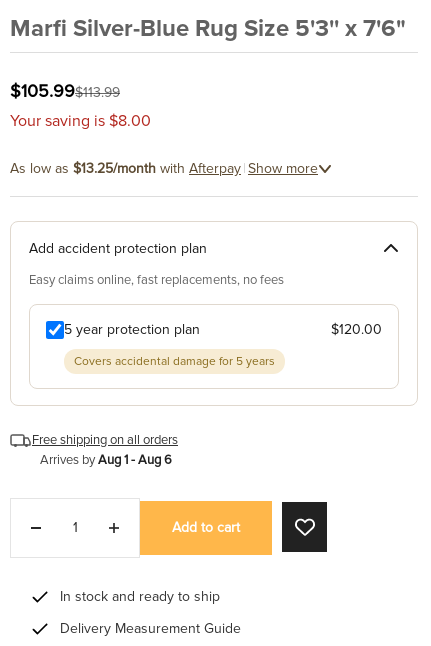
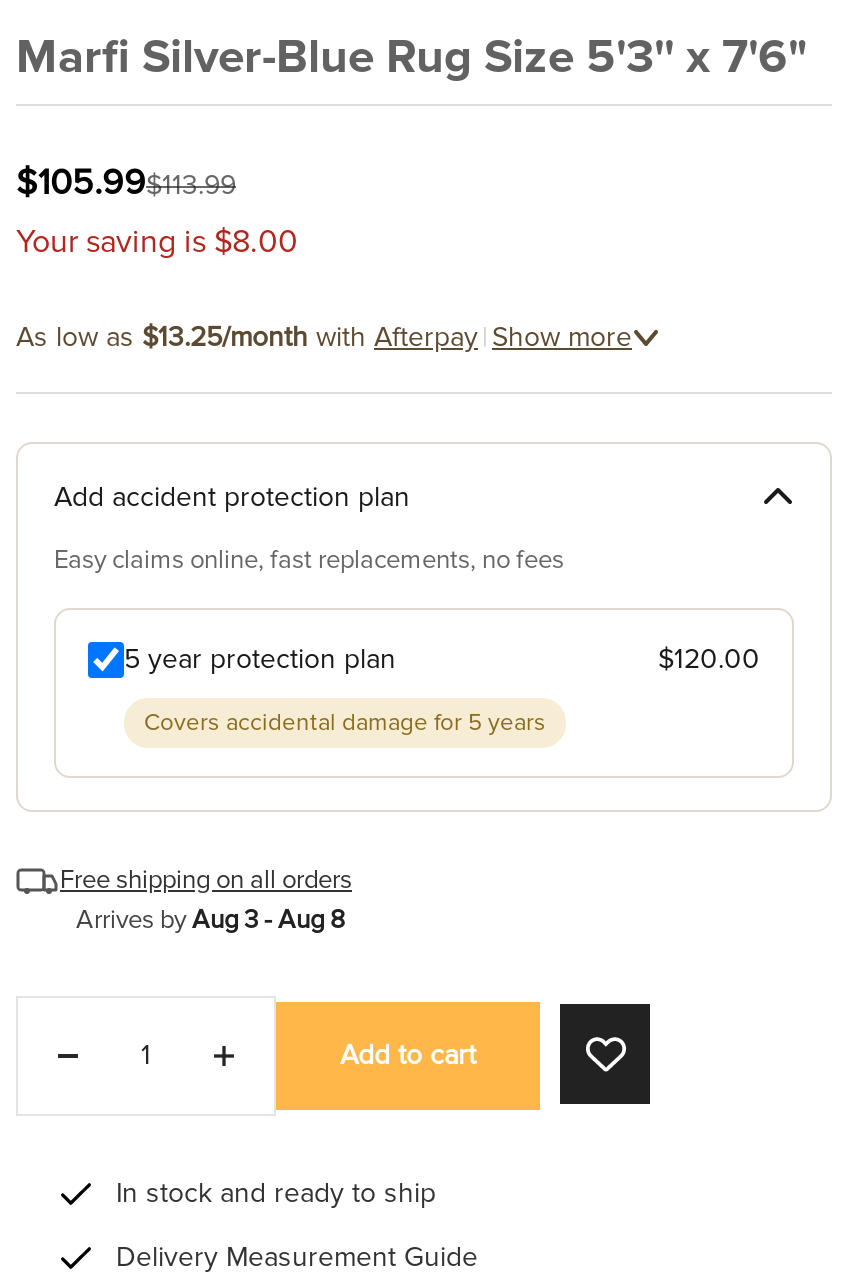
[40,452,172,468] Arrives byAug 1 - Aug 6 -> [76,904,346,936] Arrives byAug 3 - Aug 8

